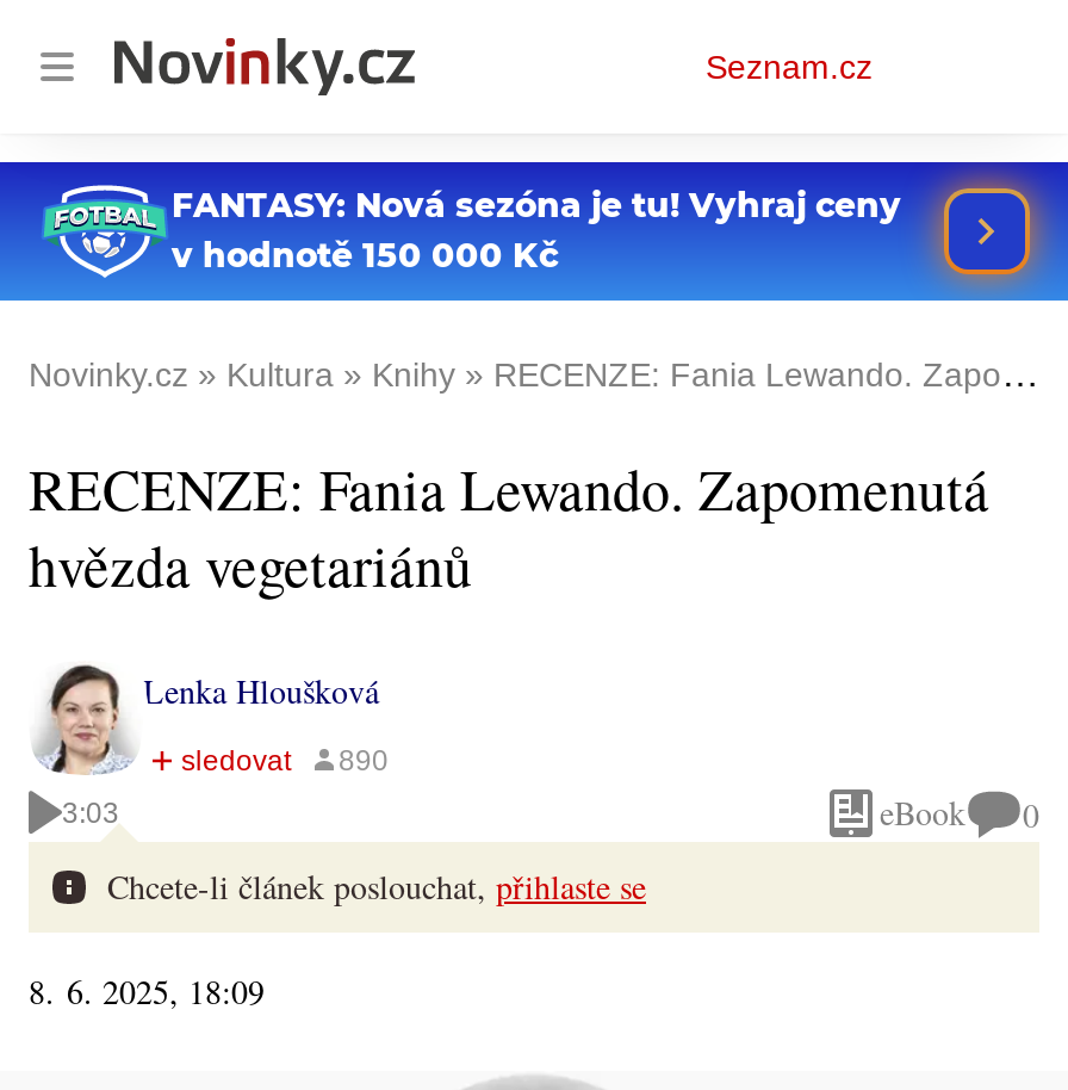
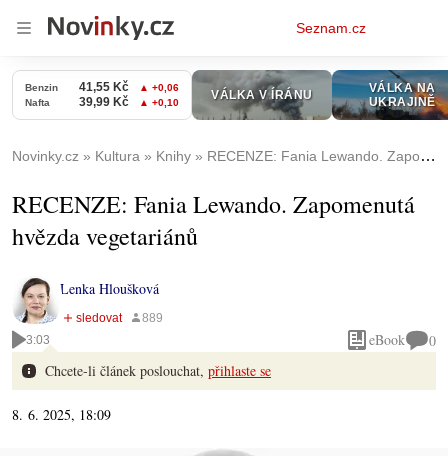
[7,160,1061,303] [image] -> [3,68,445,125] [image]

